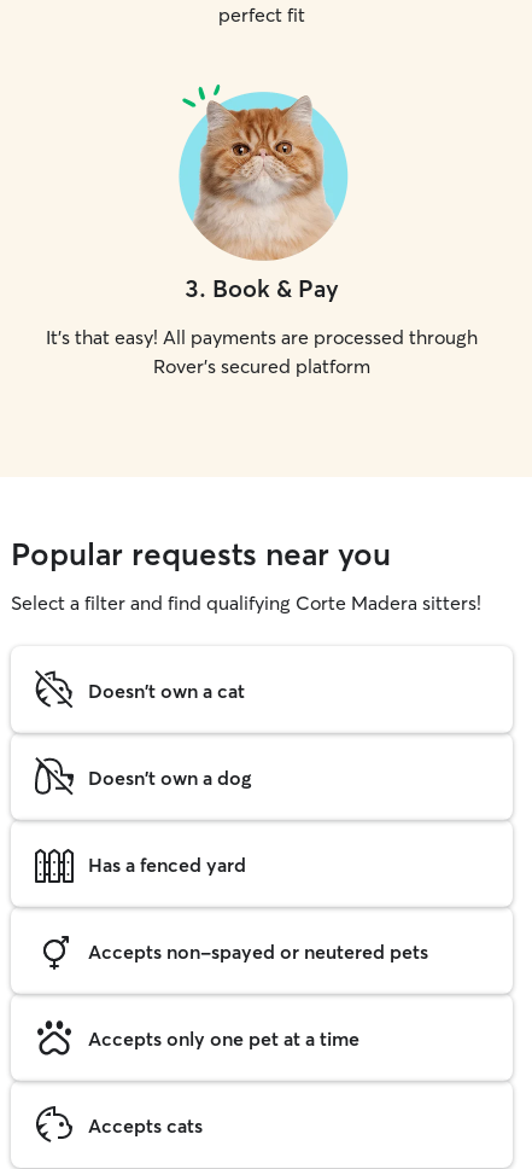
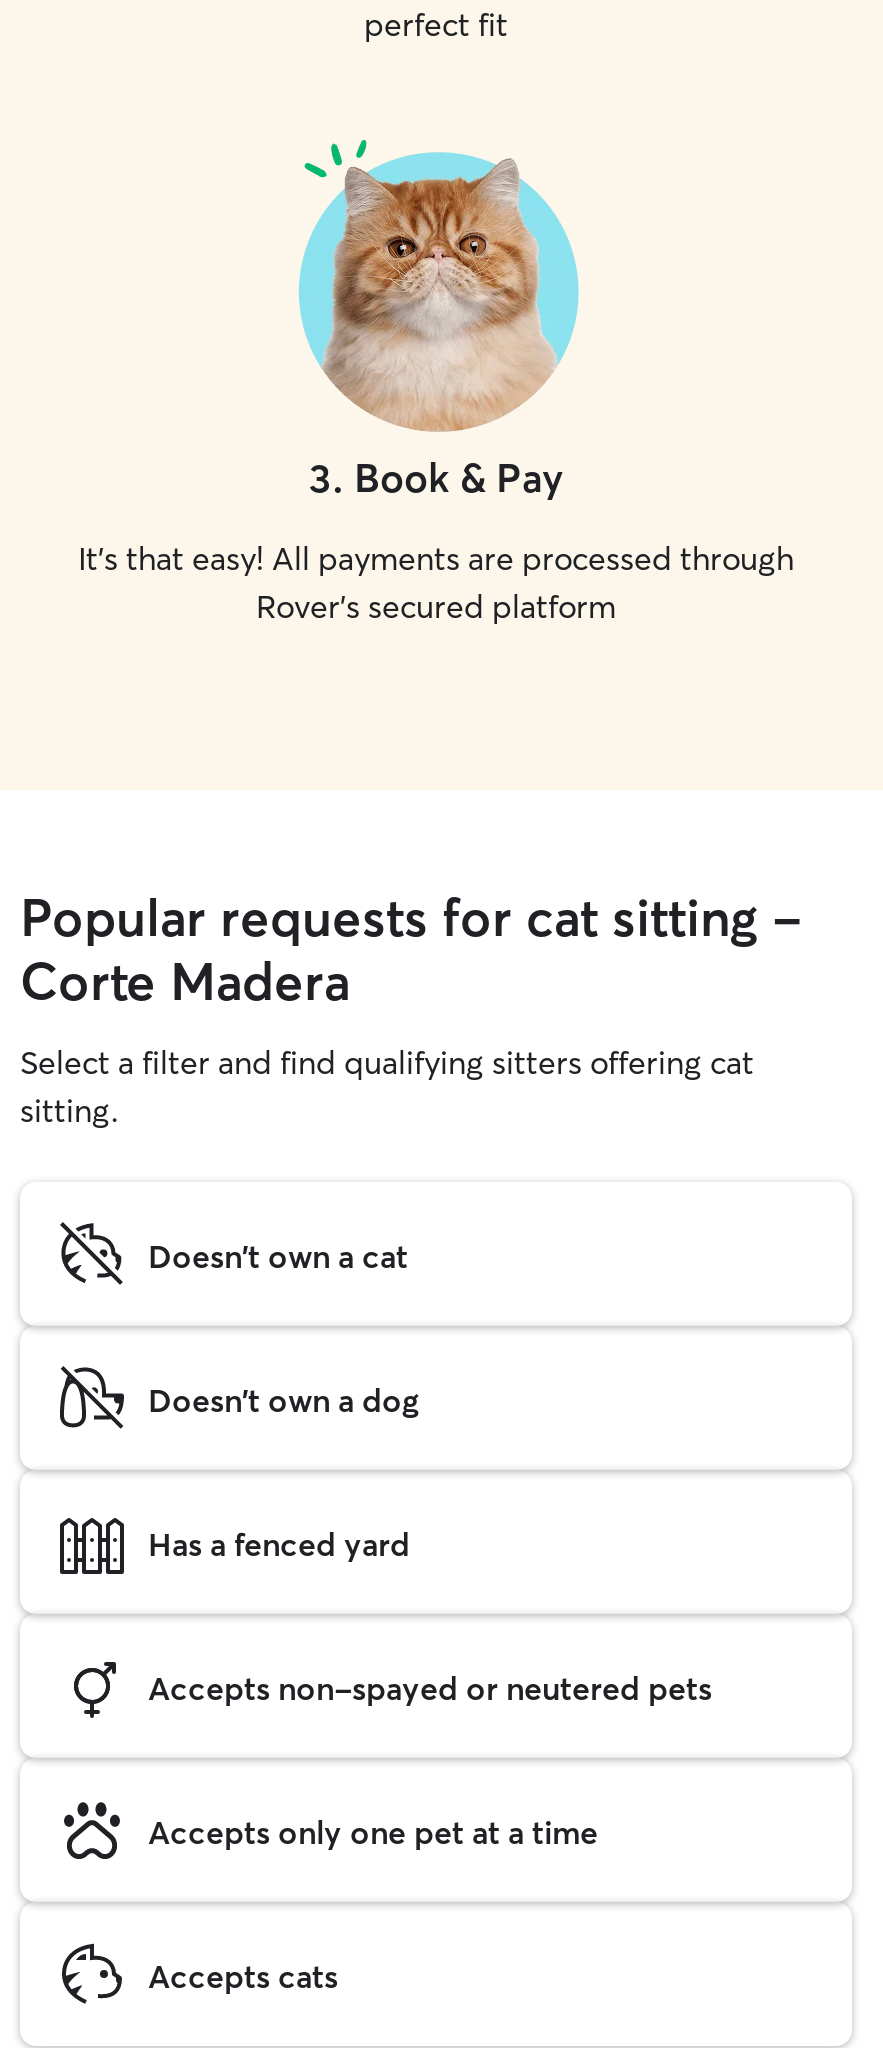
[11,535,481,615] Popular requests near you | Select a filter and find qualifying Corte Madera sitters! -> [20,886,802,1130] Popular requests for cat sitting - | Corte Madera | Select a filter and find qualifying sitters offering cat | sitting.

